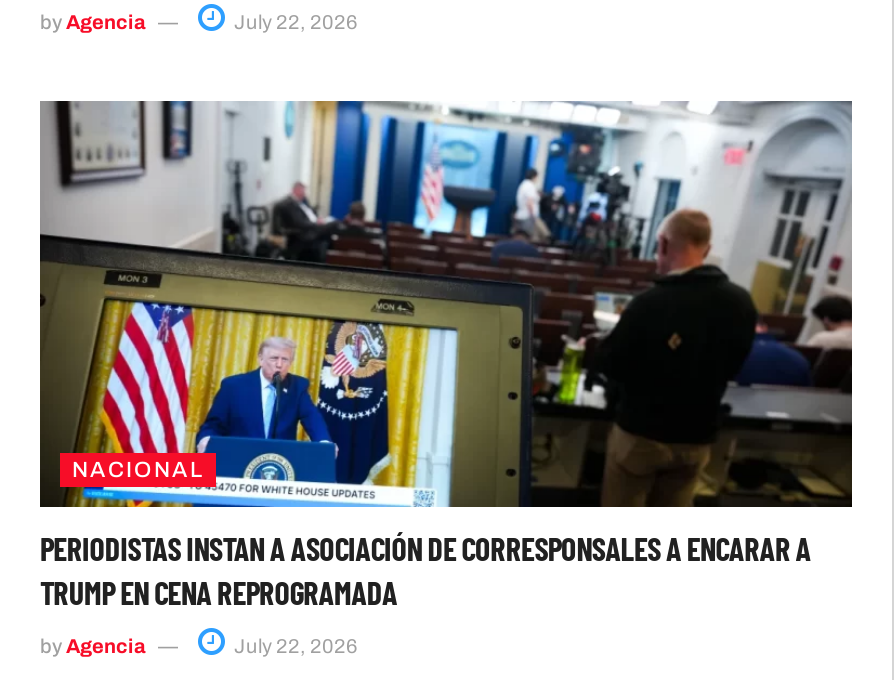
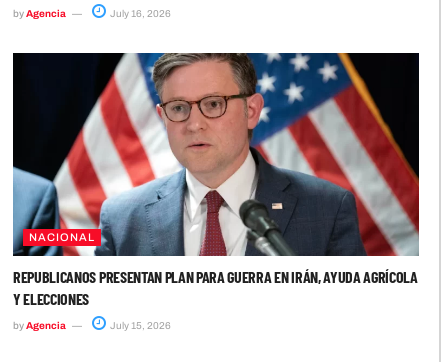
[230,12,358,34] July 22, 2026 -> [108,8,171,19] July 16, 2026
[38,99,854,612] [image] | PERIODISTAS INSTAN A ASOCIACIÓN DE CORRESPONSALES A ENCARAR A | TRUMP EN CENA REPROGRAMADA -> [12,52,420,308] [image] | REPUBLICANOS PRESENTAN PLAN PARA GUERRA EN IRÁN, AYUDA AGRÍCOLA | Y ELECCIONES
[230,636,358,658] July 22, 2026 -> [108,320,171,331] July 15, 2026

